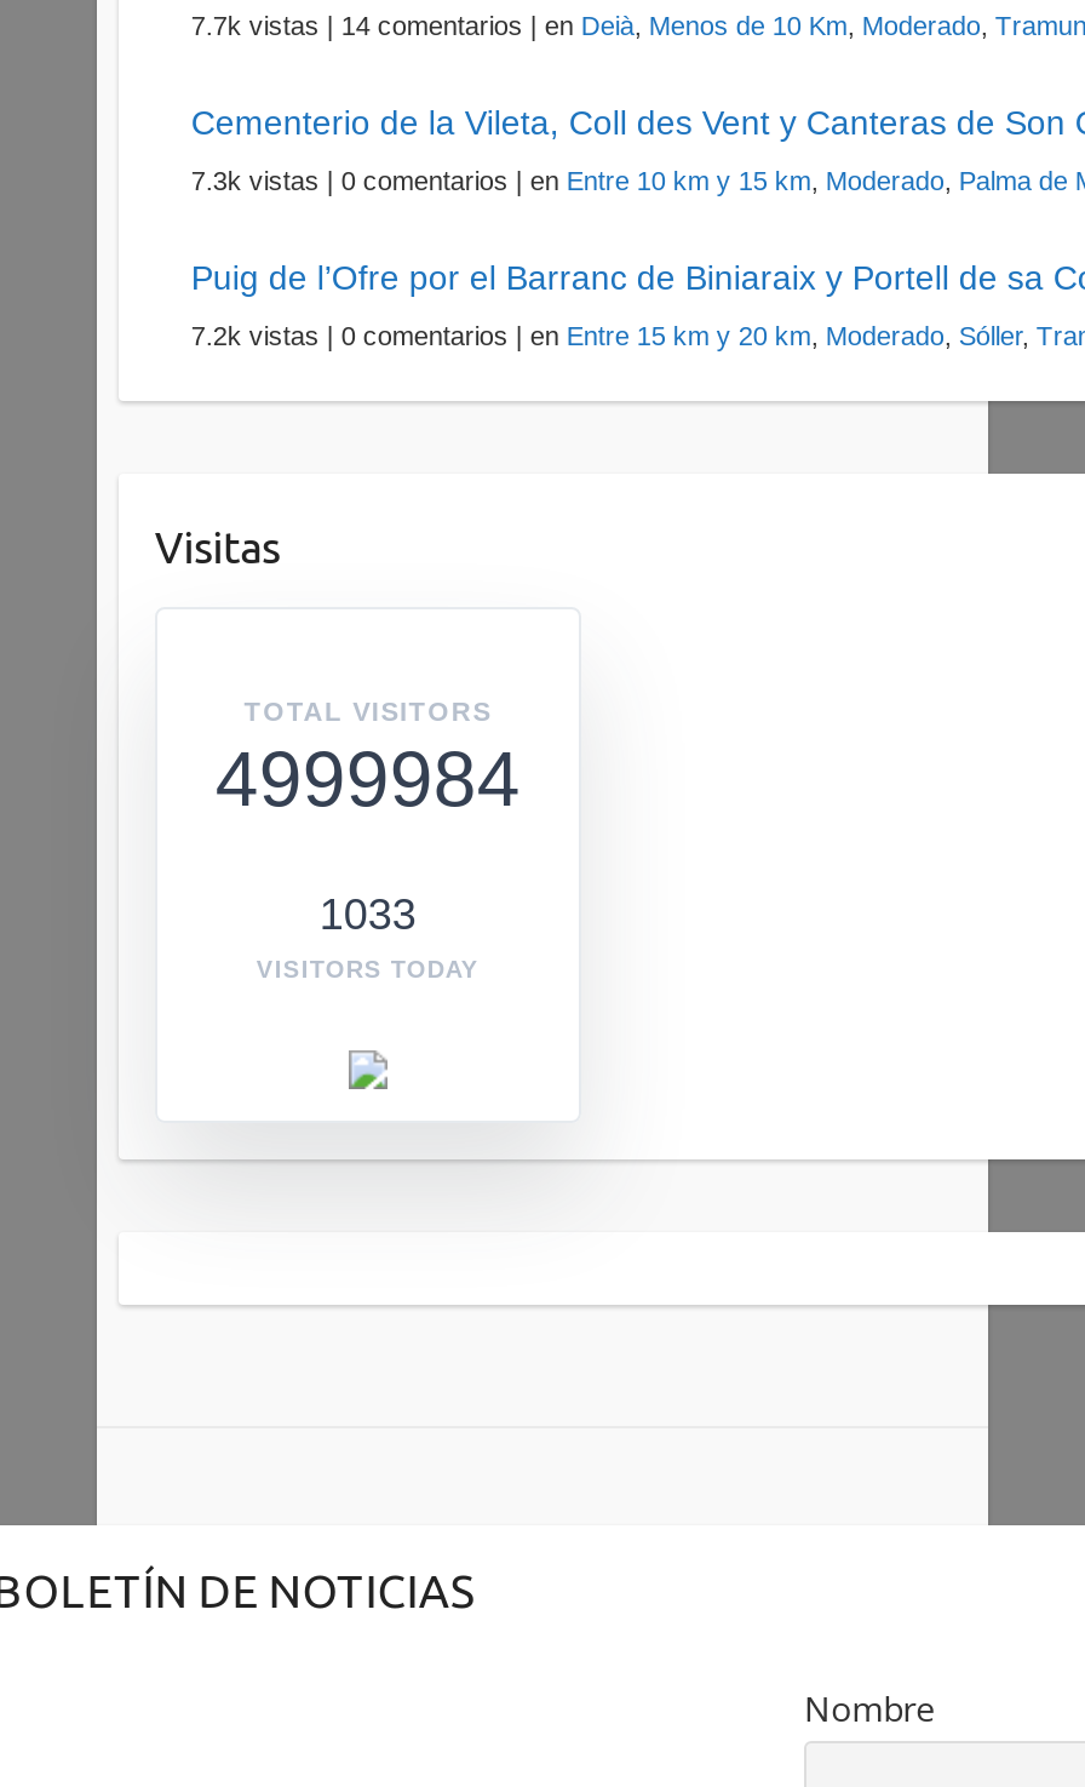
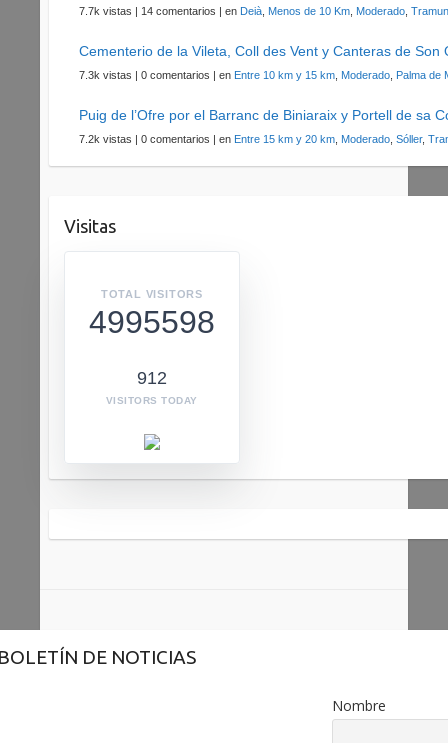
[215,736,520,823] 4999984 -> [89,304,215,340] 4995598
[319,891,416,939] 1033 -> [137,368,167,388] 912

